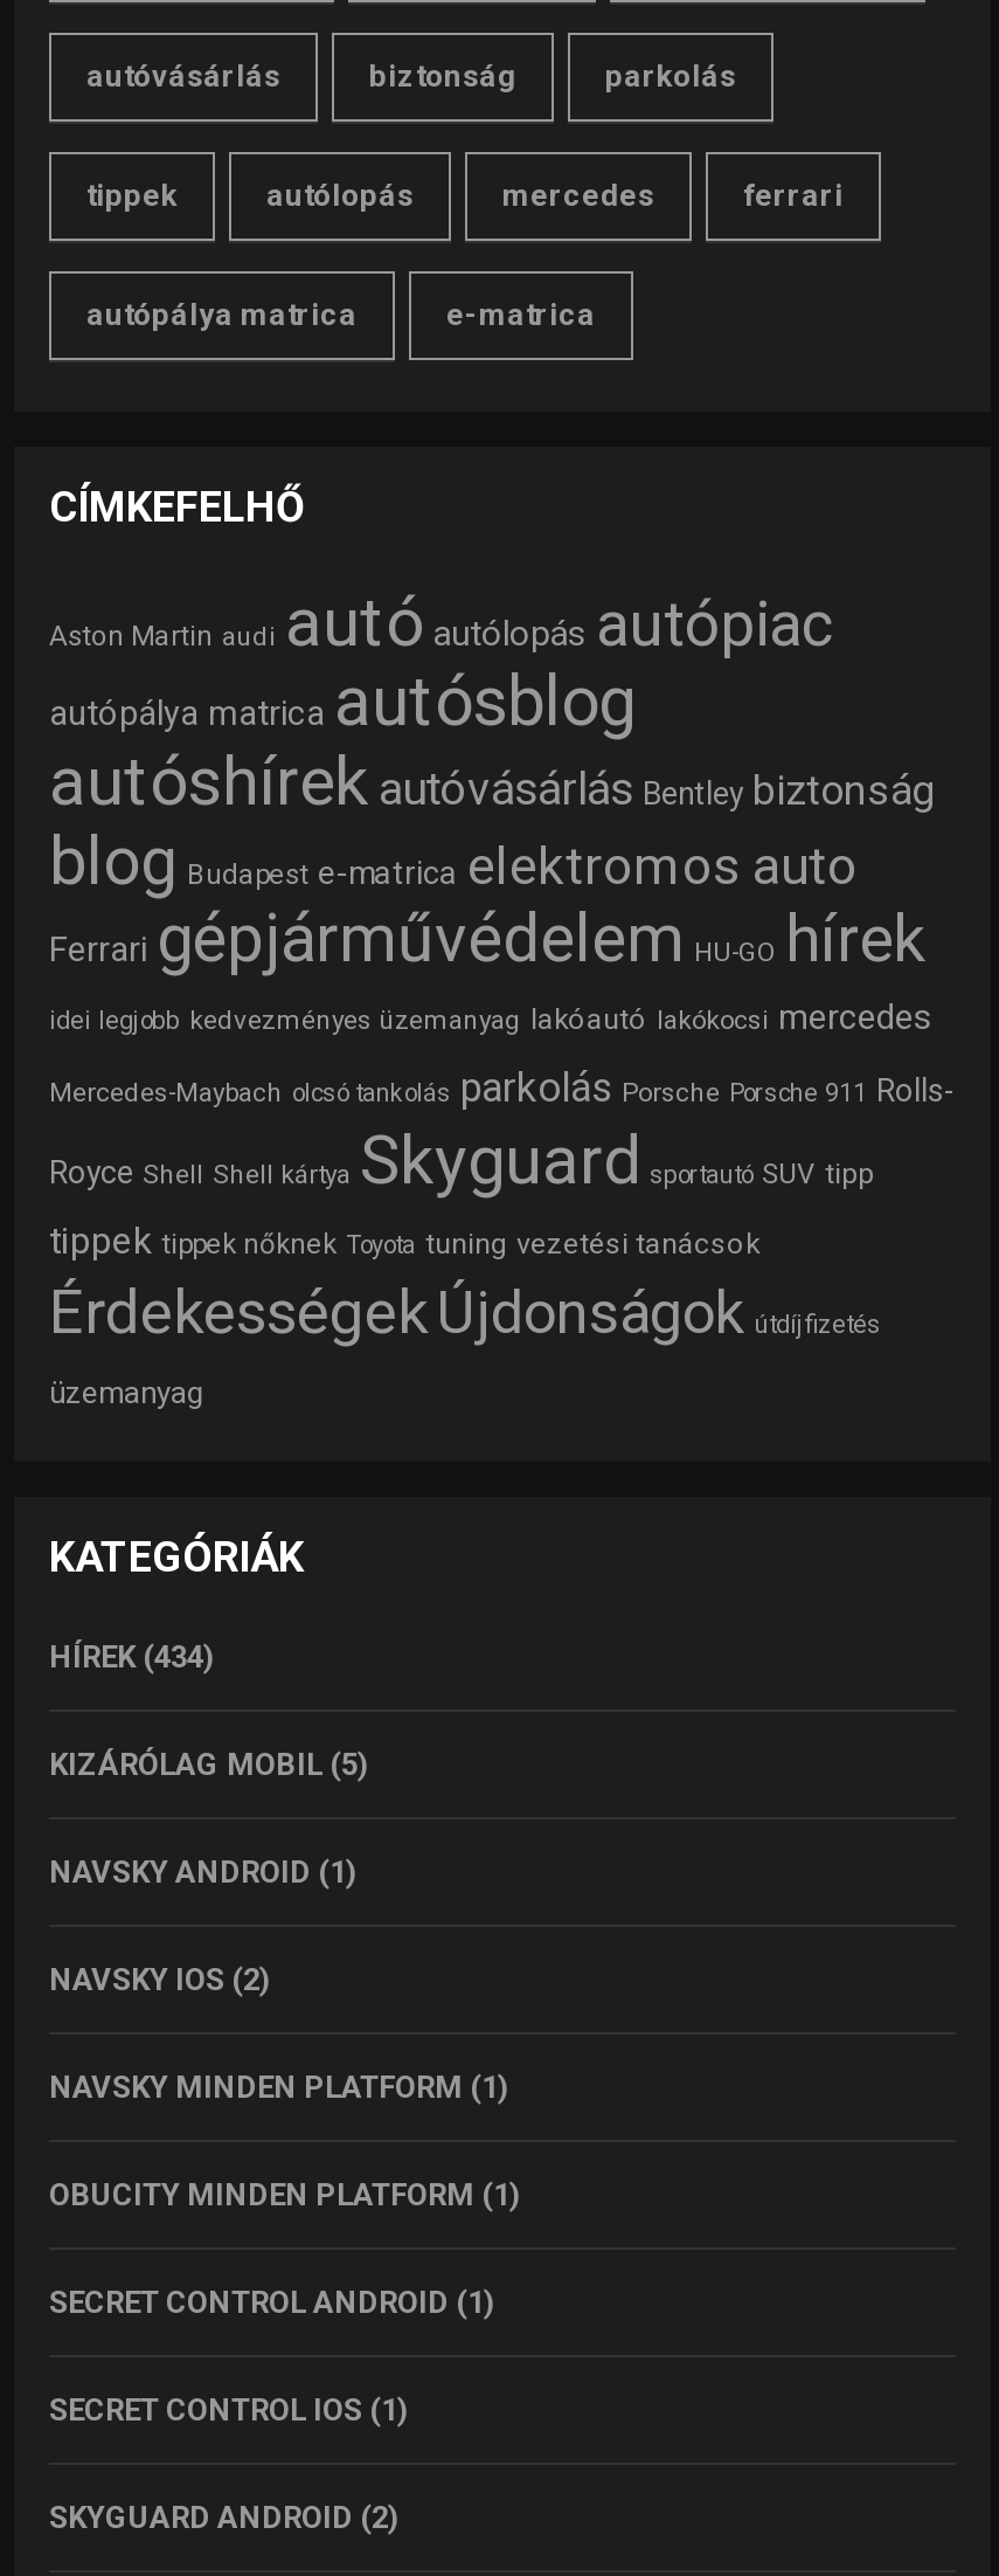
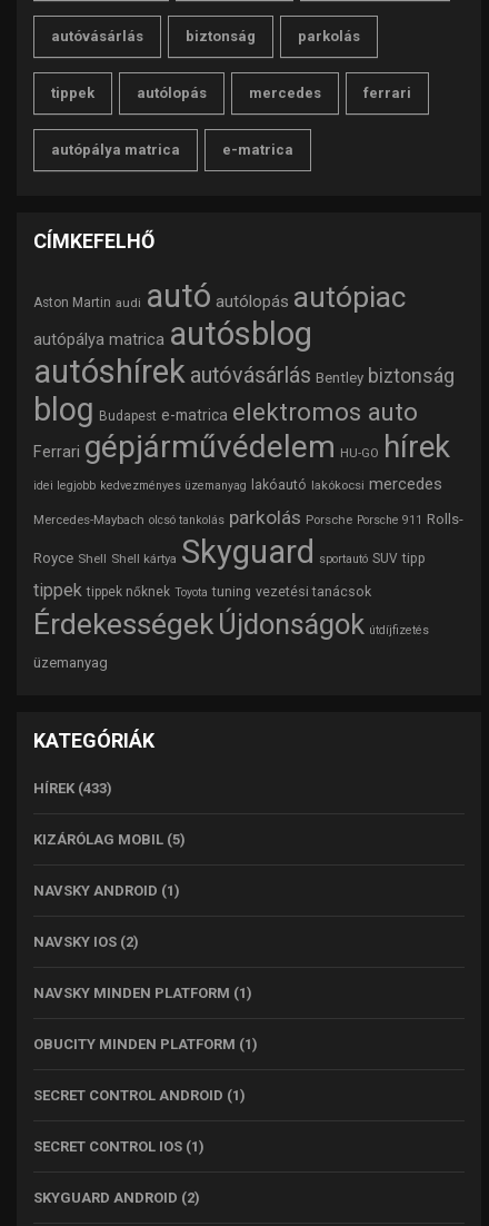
[49,1638,215,1673] HÍREK (434) -> [33,779,112,796] HÍREK (433)

